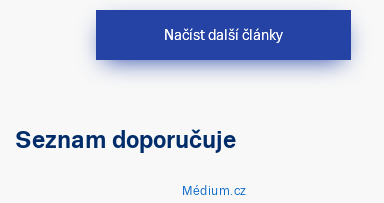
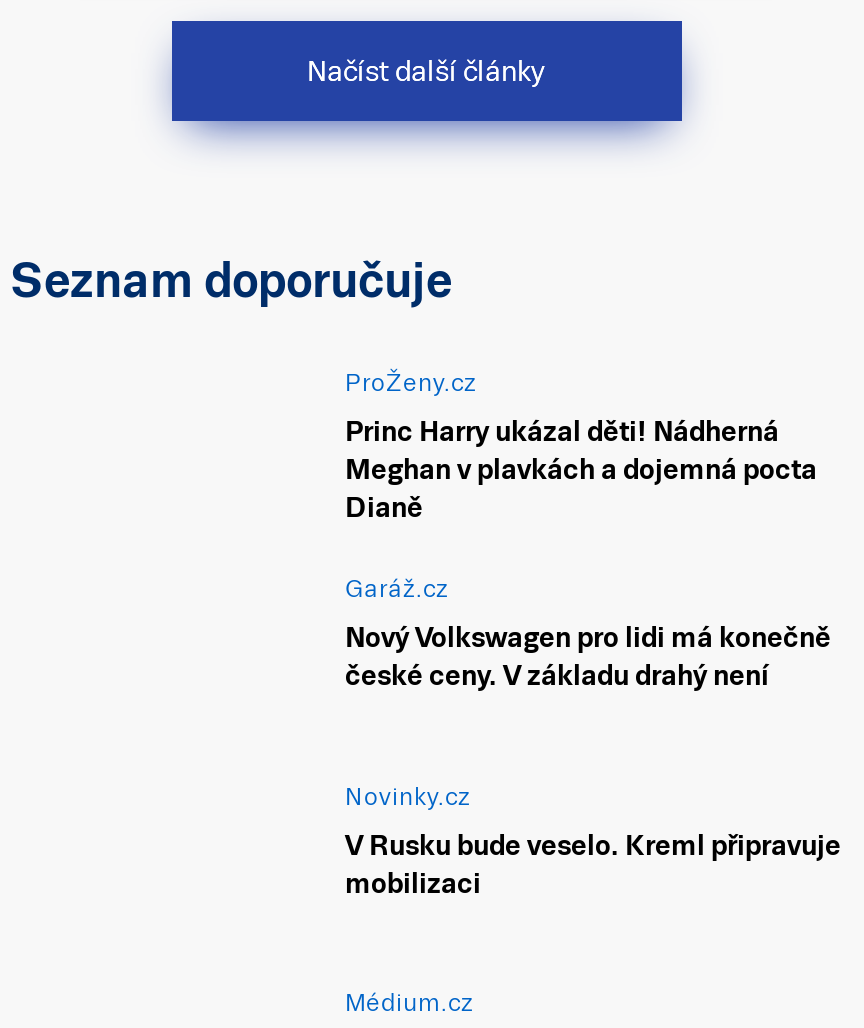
none -> [345,369,831,692] ProŽeny.cz | Princ Harry ukázal děti! Nádherná | Meghan v plavkách a dojemná pocta | Dianě | Garáž.cz | Nový Volkswagen pro lidi má konečně | české ceny. V základu drahý není
none -> [345,783,841,899] Novinky.cz | V Rusku bude veselo. Kreml připravuje | mobilizaci

